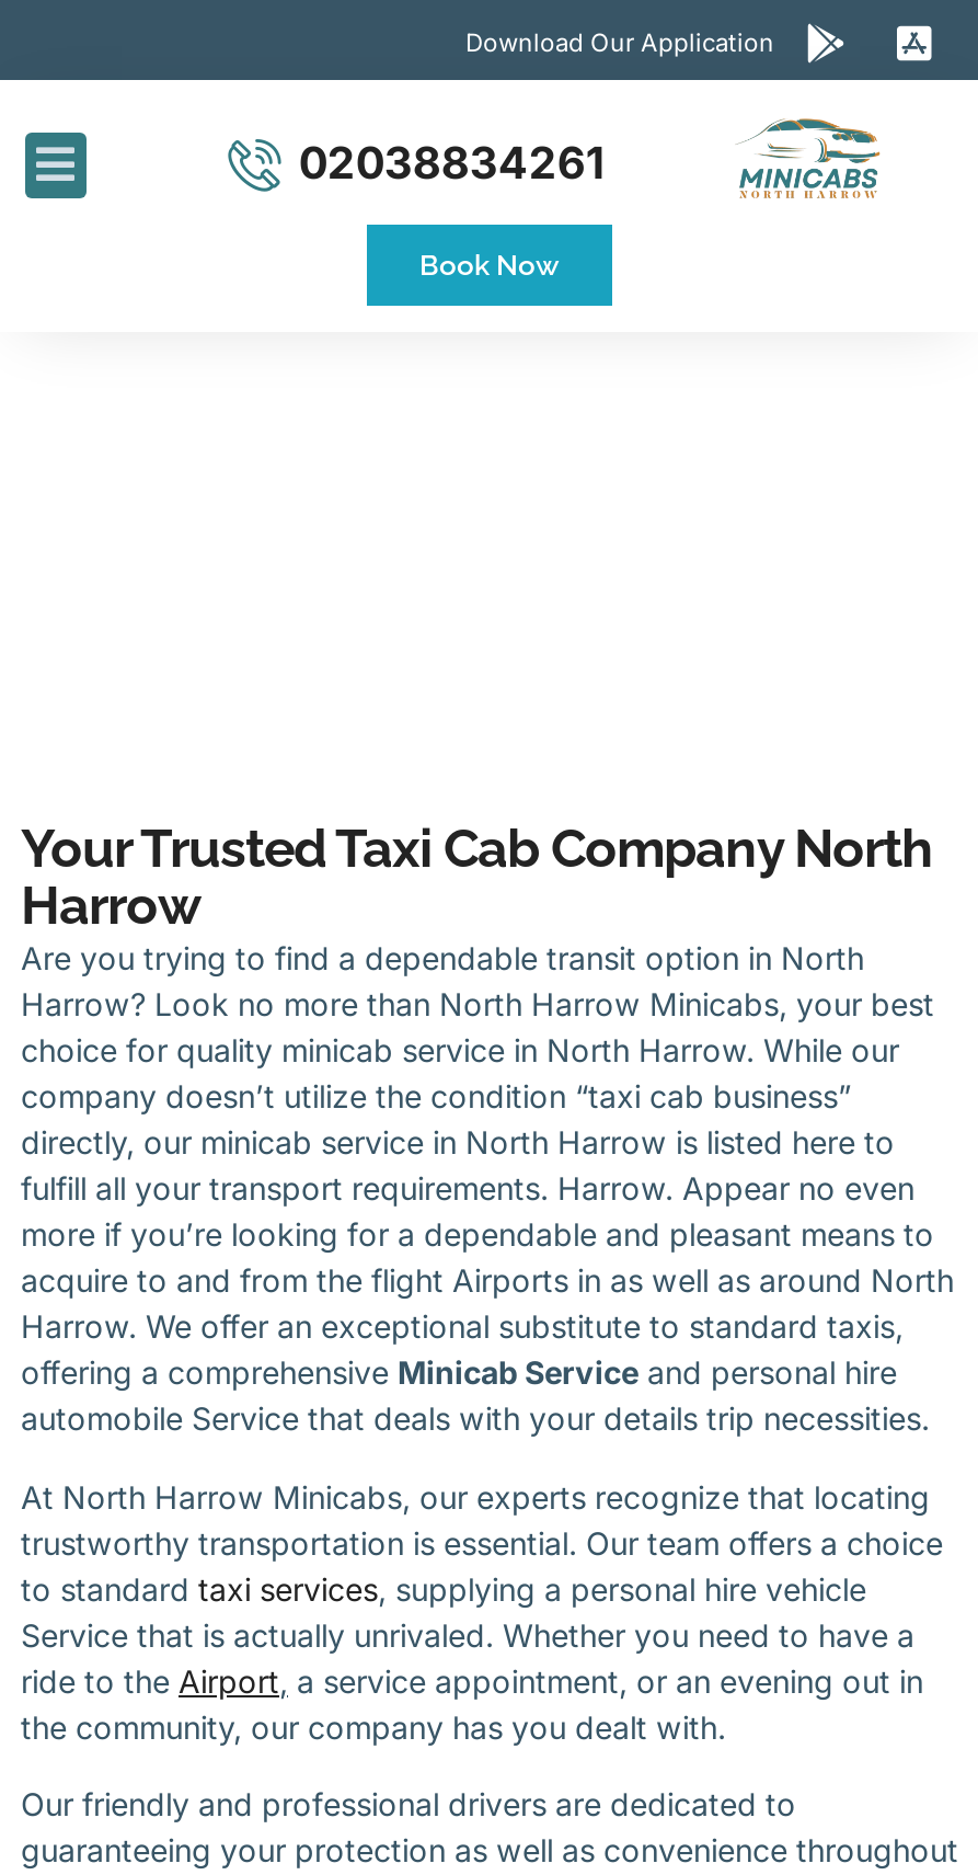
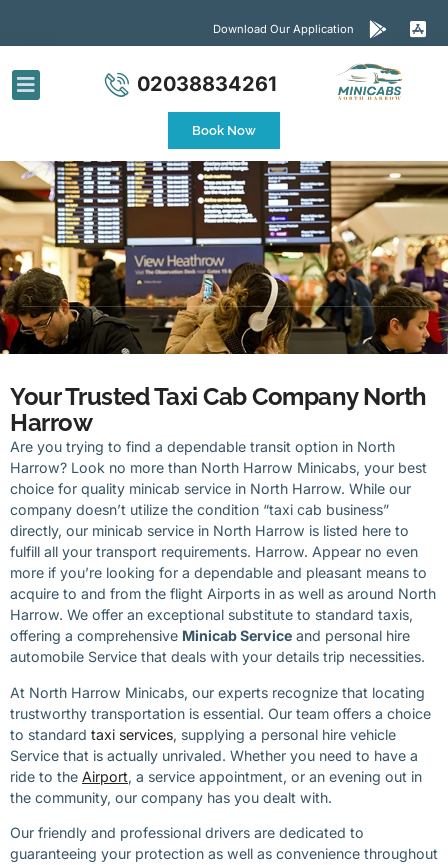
none -> [3,160,445,355] [image]

